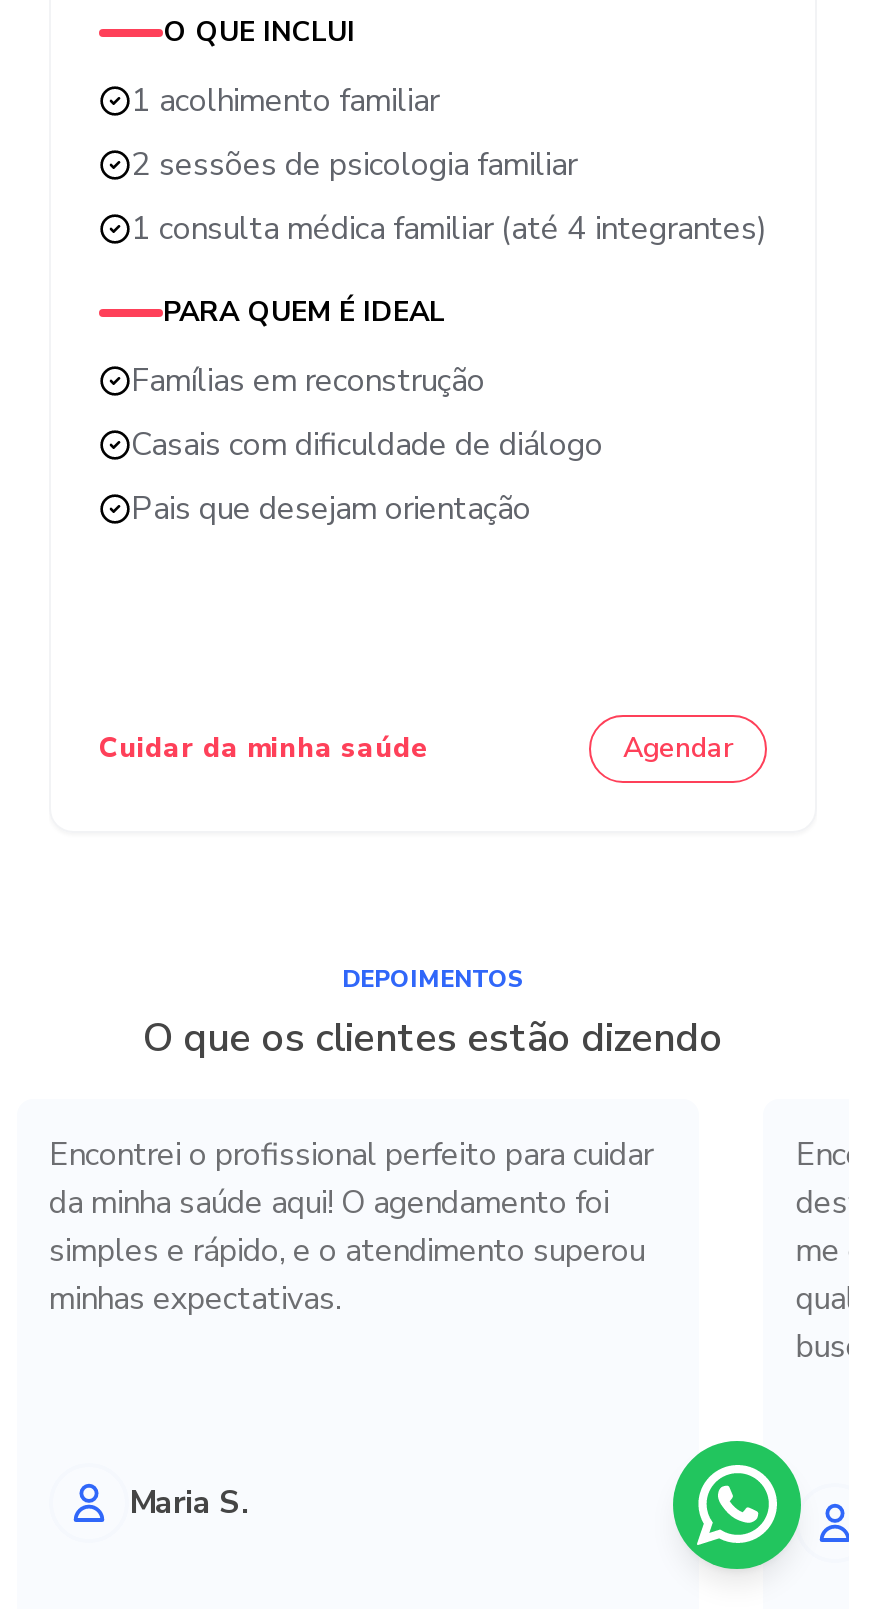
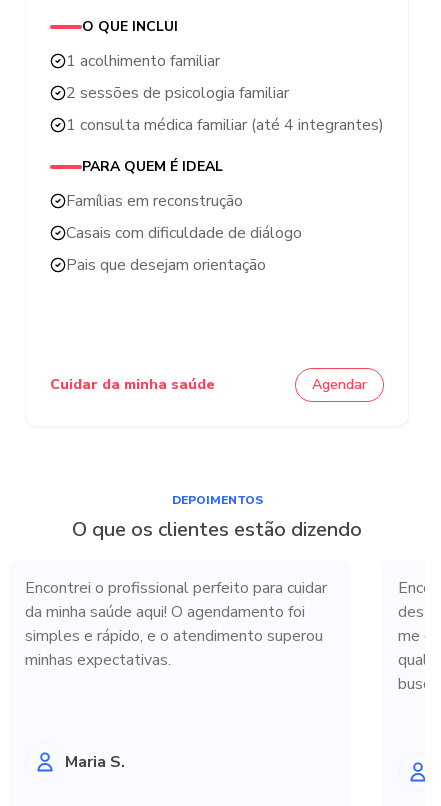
[671,1439,803,1575] [image] -> none

